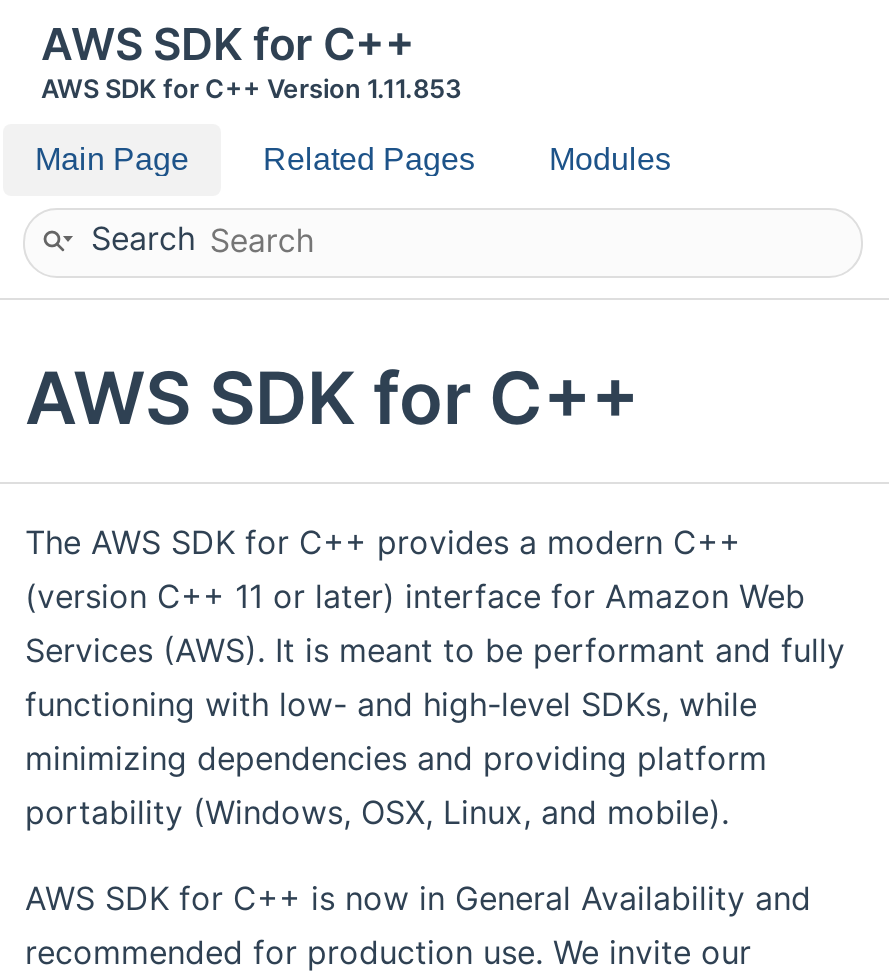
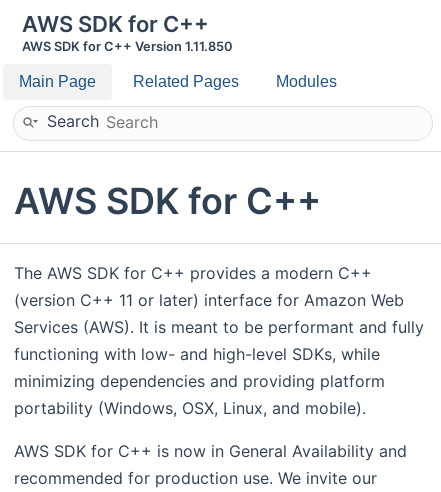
[41,74,461,104] AWS SDK for C++ Version 1.11.853 -> [22,39,233,54] AWS SDK for C++ Version 1.11.850

